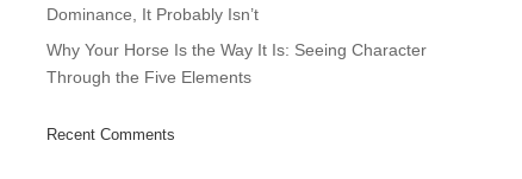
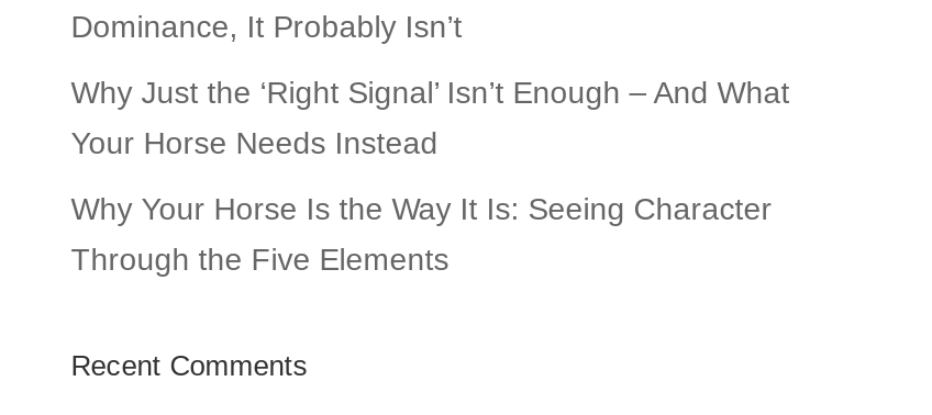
none -> [71,75,790,160] Why Just the ‘Right Signal’ Isn’t Enough – And What | Your Horse Needs Instead

